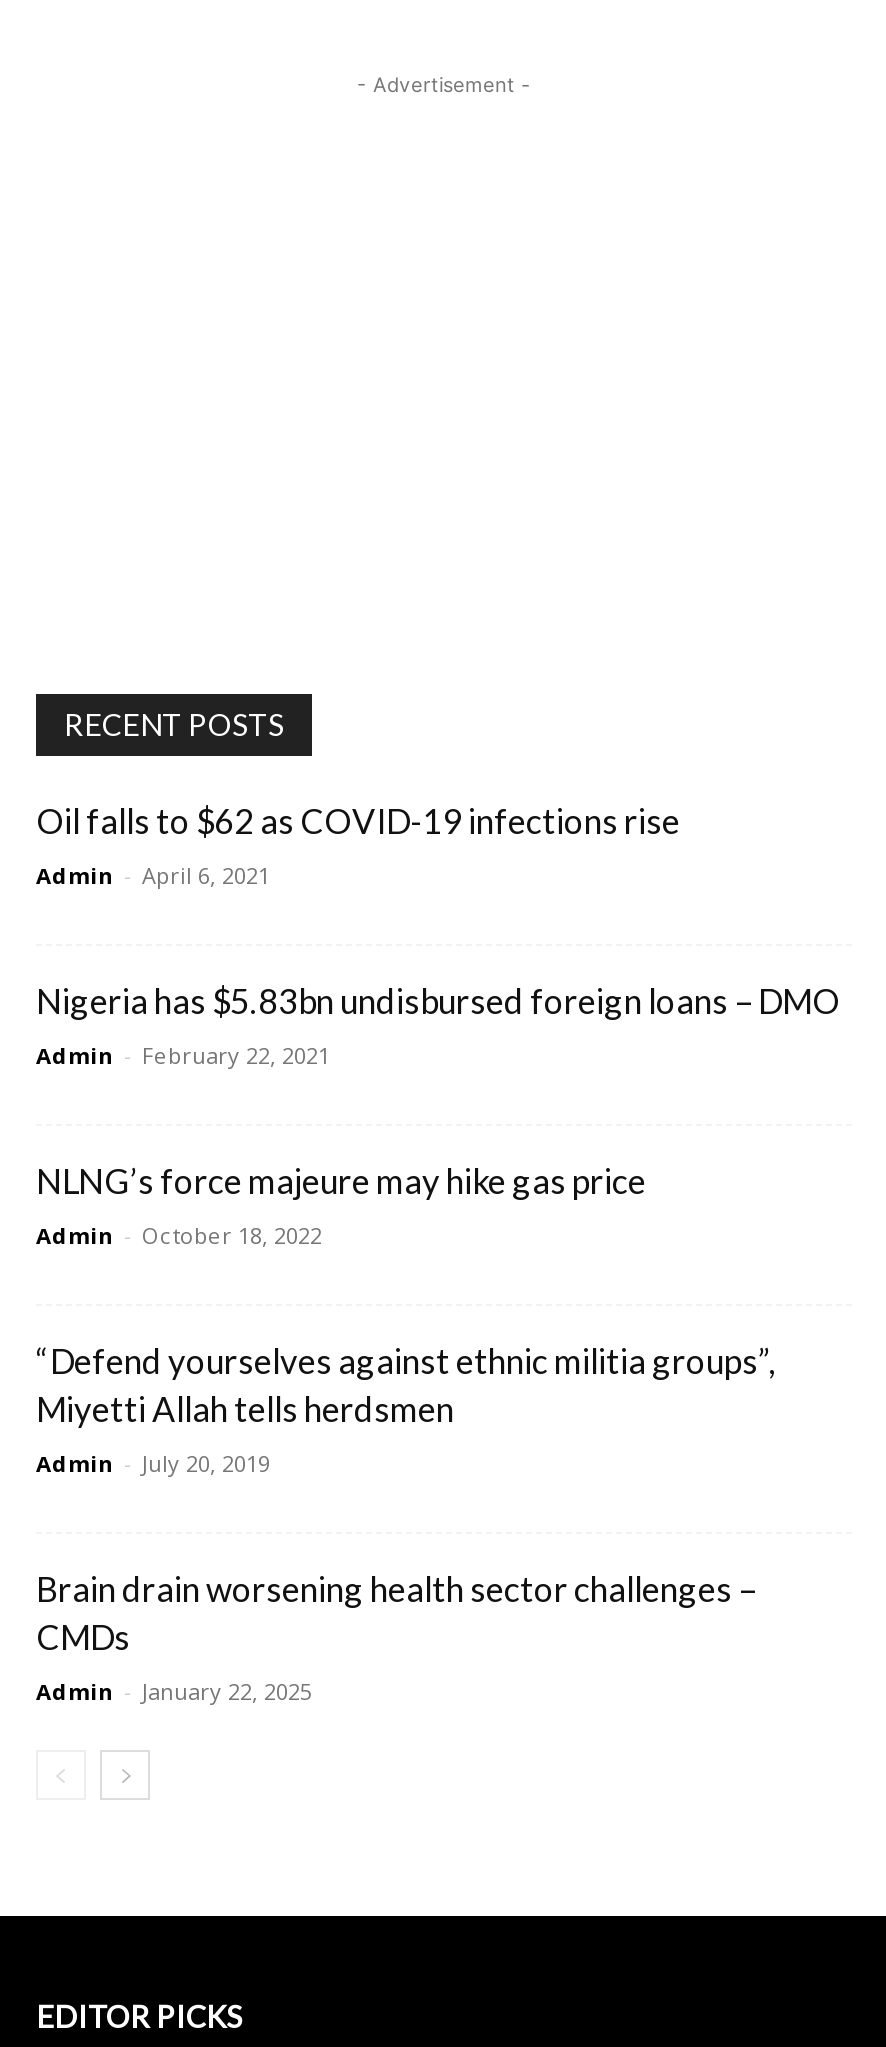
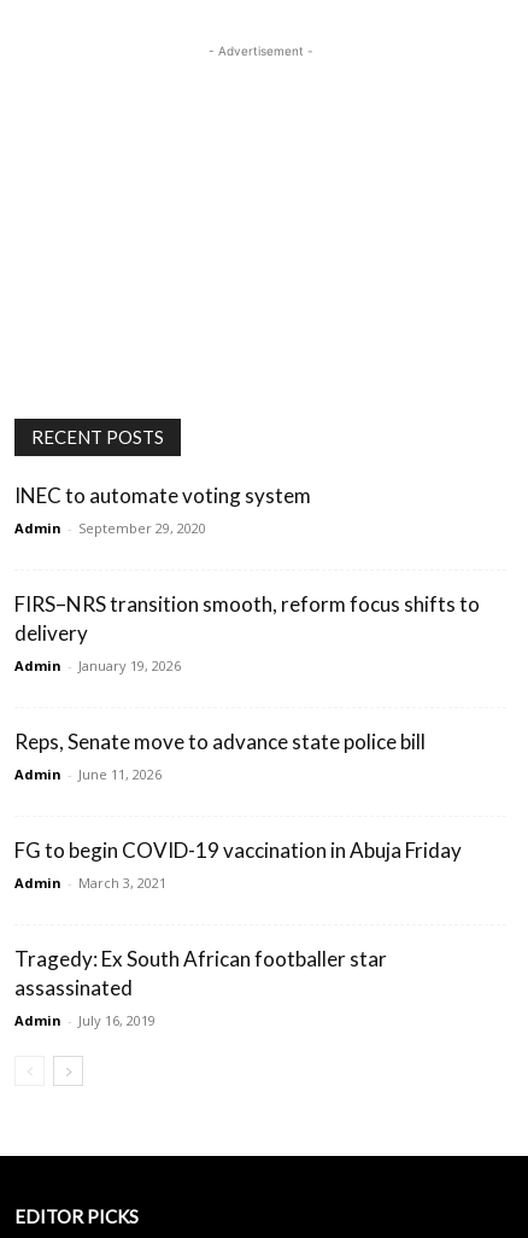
[36,800,680,890] Oil falls to $62 as COVID-19 infections rise | Admin - April 6, 2021 -> [14,483,311,537] INEC to automate voting system | Admin - September 29, 2020
[36,980,840,1070] Nigeria has $5.83bn undisbursed foreign loans – DMO | Admin - February 22, 2021 -> [14,591,480,675] FIRS–NRS transition smooth, reform focus shifts to | delivery | Admin - January 19, 2026
[36,1160,646,1250] NLNG’s force majeure may hike gas price | Admin - October 18, 2022 -> [14,729,426,783] Reps, Senate move to advance state police bill | Admin - June 11, 2026
[36,1340,776,1478] “Defend yourselves against ethnic militia groups”, | Miyetti Allah tells herdsmen | Admin - July 20, 2019 -> [14,838,462,892] FG to begin COVID-19 vaccination in Abuja Friday | Admin - March 3, 2021
[36,1568,756,1706] Brain drain worsening health sector challenges – | CMDs | Admin - January 22, 2025 -> [14,946,387,1029] Tragedy: Ex South African footballer star | assassinated | Admin - July 16, 2019

